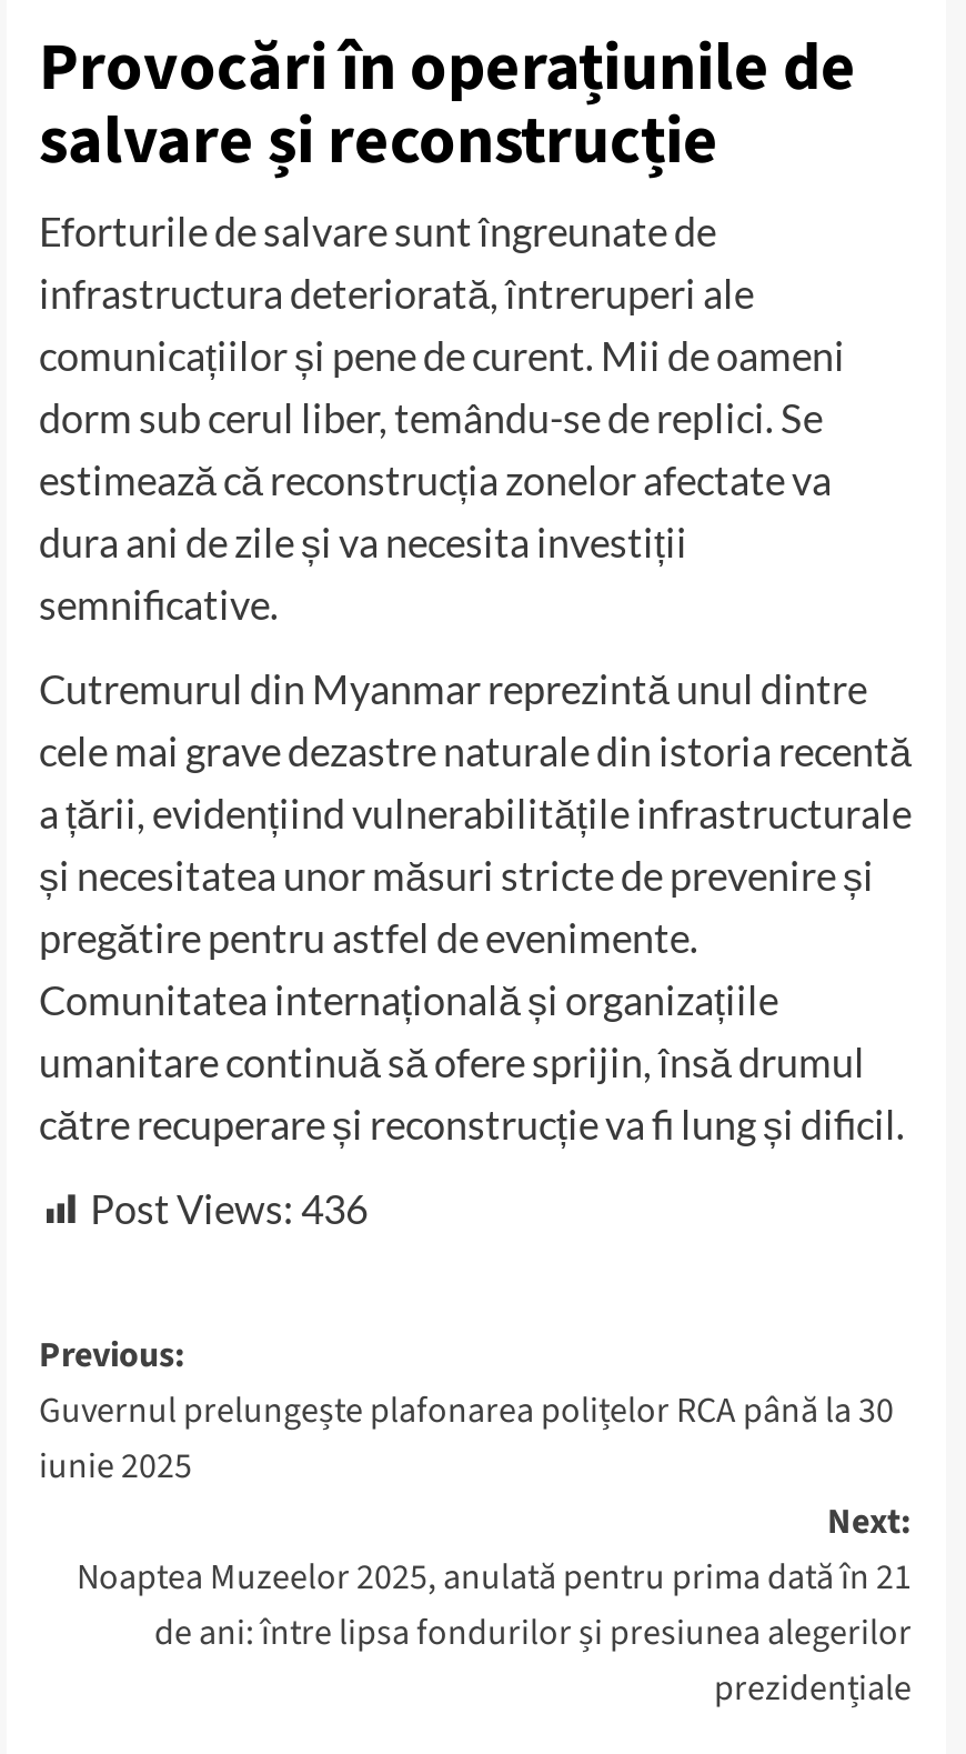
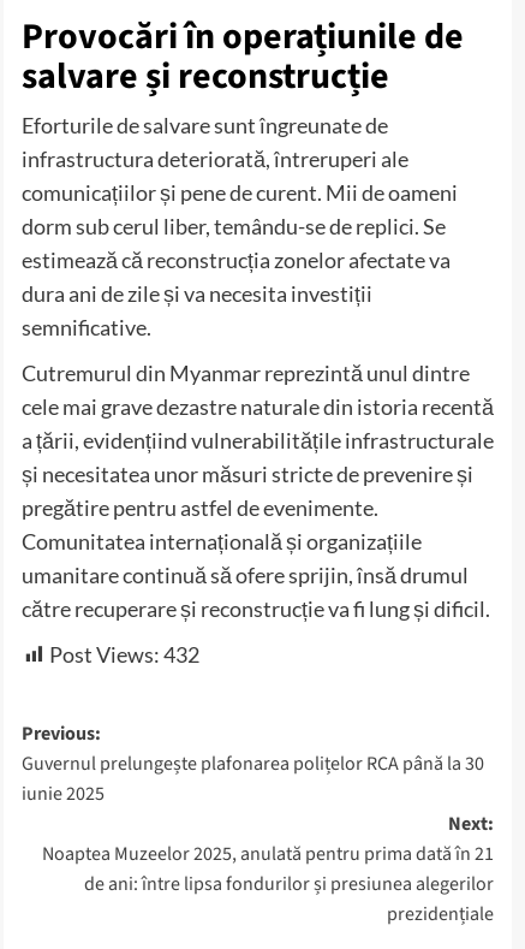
[90,1183,368,1232] Post Views: 436 -> [49,641,199,668] Post Views: 432

